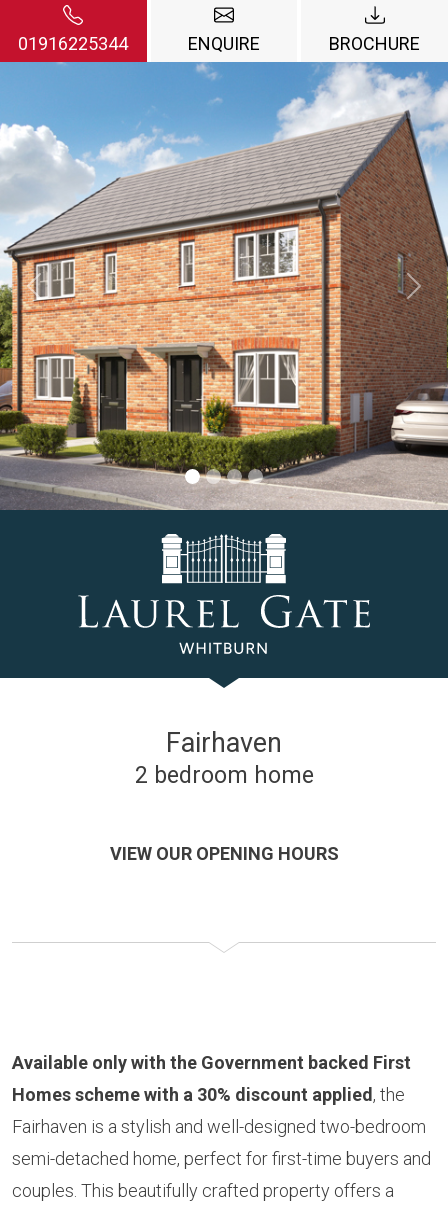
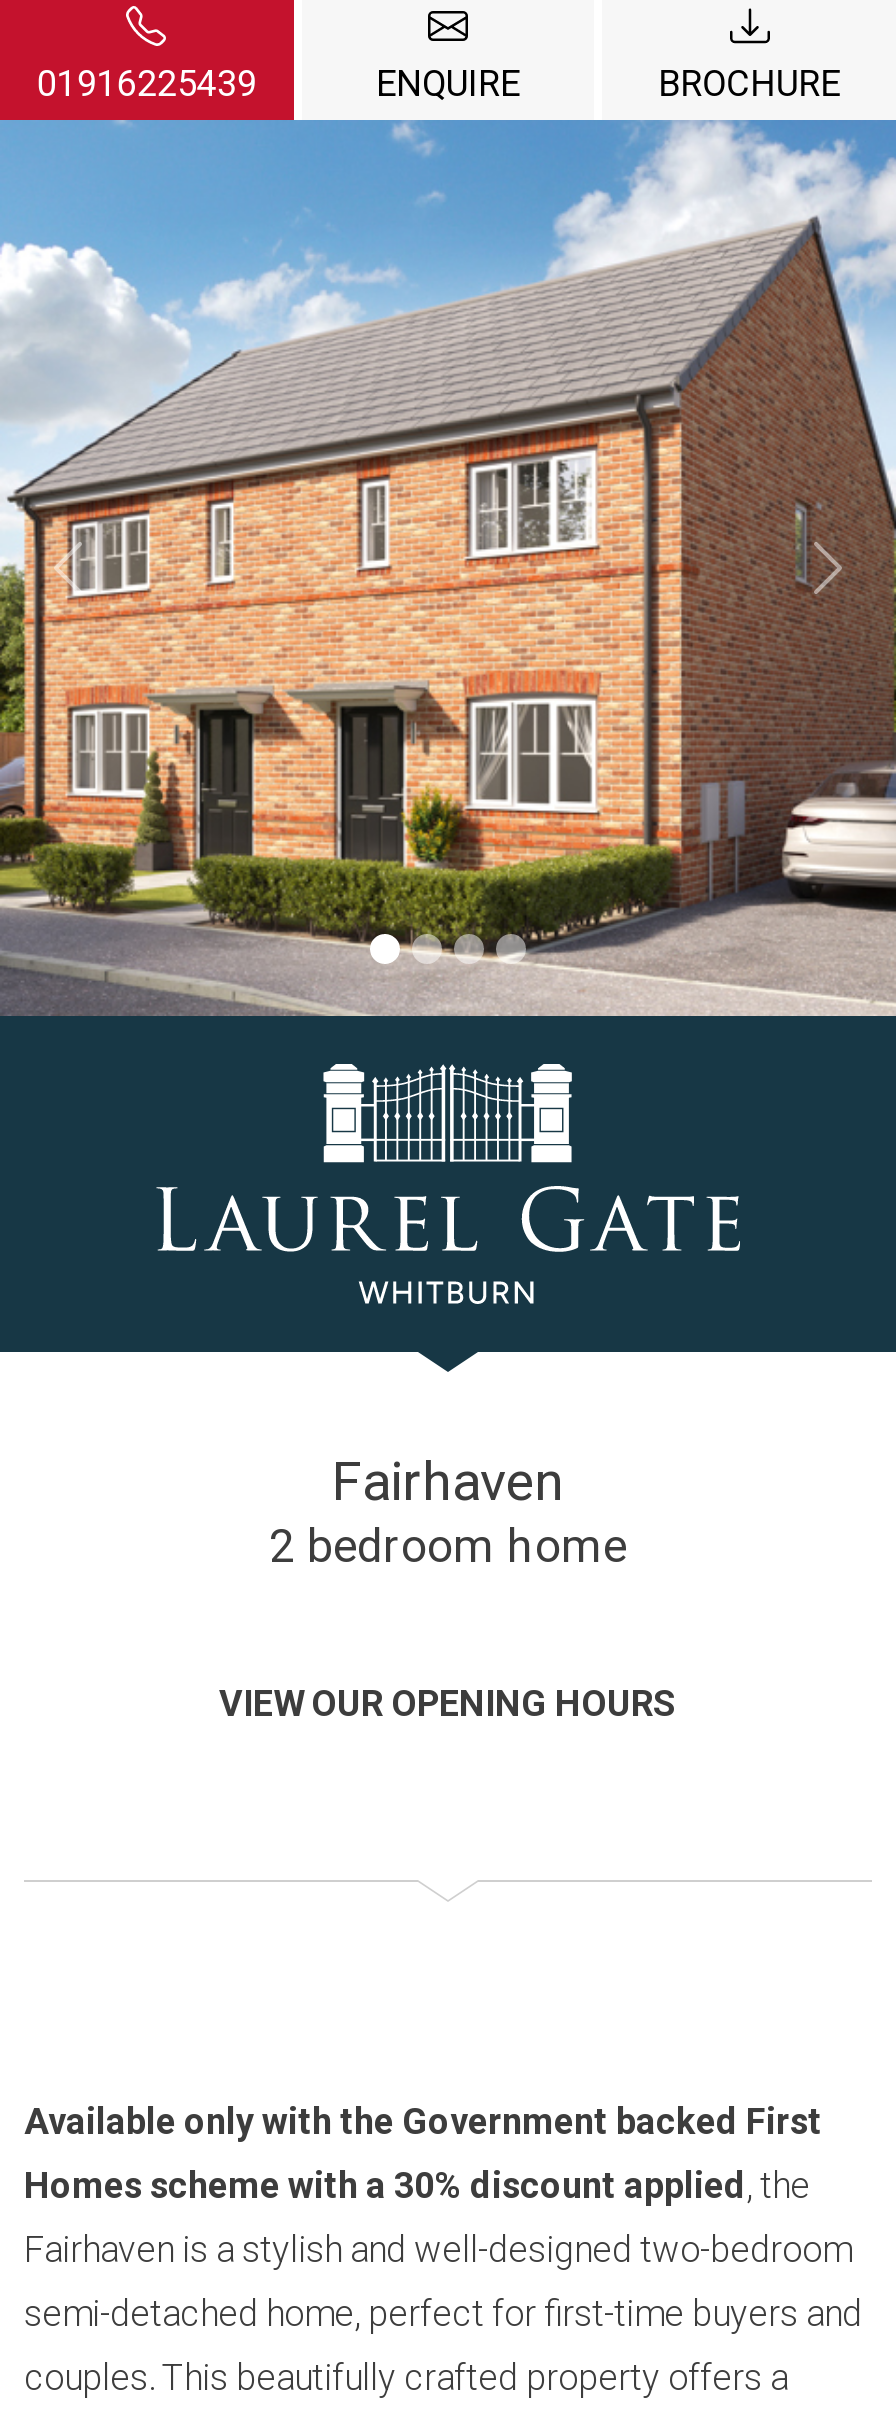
[18,33,128,54] 01916225344 -> [37,63,257,105] 01916225439

